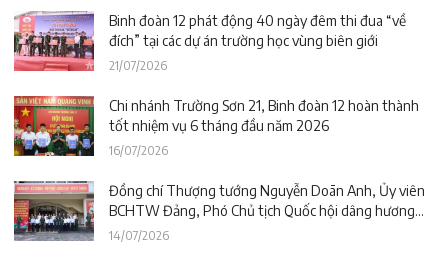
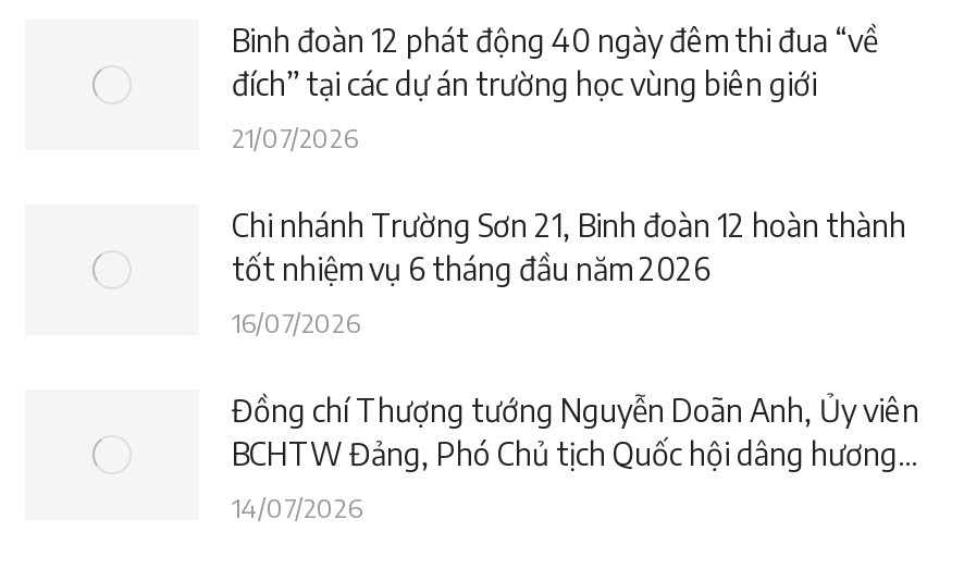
[13,11,95,72] [image] -> none
[13,95,95,157] [image] -> none
[13,180,95,242] [image] -> none

